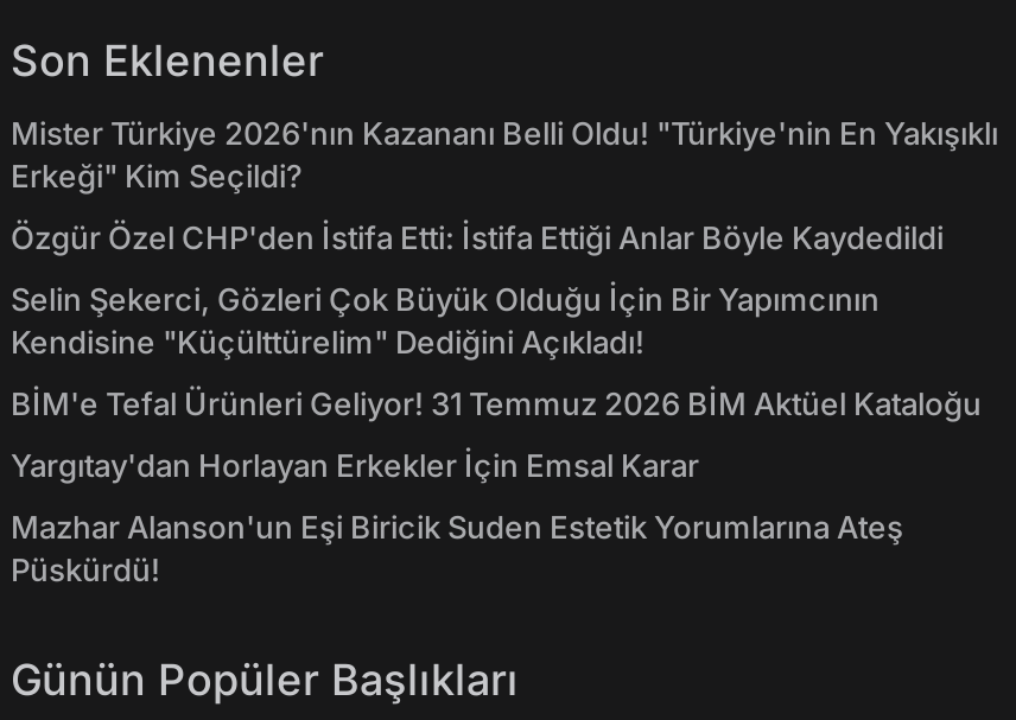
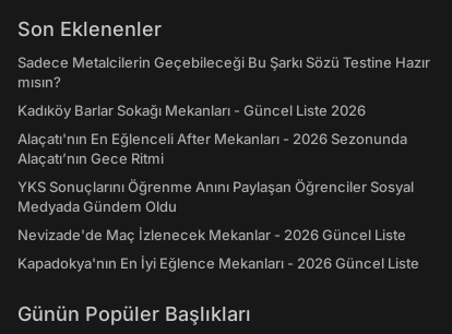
[11,114,998,195] Mister Türkiye 2026'nın Kazananı Belli Oldu! "Türkiye'nin En Yakışıklı | Erkeği" Kim Seçildi? -> [17,54,430,91] Sadece Metalcilerin Geçebileceği Bu Şarkı Sözü Testine Hazır | mısın?
[11,219,944,257] Özgür Özel CHP'den İstifa Etti: İstifa Ettiği Anlar Böyle Kaydedildi -> [17,102,366,119] Kadıköy Barlar Sokağı Mekanları - Güncel Liste 2026
[11,280,880,361] Selin Şekerci, Gözleri Çok Büyük Olduğu İçin Bir Yapımcının | Kendisine "Küçülttürelim" Dediğini Açıkladı! -> [17,130,407,167] Alaçatı'nın En Eğlenceli After Mekanları - 2026 Sezonunda | Alaçatı’nın Gece Ritmi
[11,385,982,423] BİM'e Tefal Ürünleri Geliyor! 31 Temmuz 2026 BİM Aktüel Kataloğu -> [17,178,414,215] YKS Sonuçlarını Öğrenme Anını Paylaşan Öğrenciler Sosyal | Medyada Gündem Oldu
[11,446,699,484] Yargıtay'dan Horlayan Erkekler İçin Emsal Karar -> [17,226,406,244] Nevizade'de Maç İzlenecek Mekanlar - 2026 Güncel Liste
[11,508,903,589] Mazhar Alanson'un Eşi Biricik Suden Estetik Yorumlarına Ateş | Püskürdü! -> [17,255,419,272] Kapadokya'nın En İyi Eğlence Mekanları - 2026 Güncel Liste

